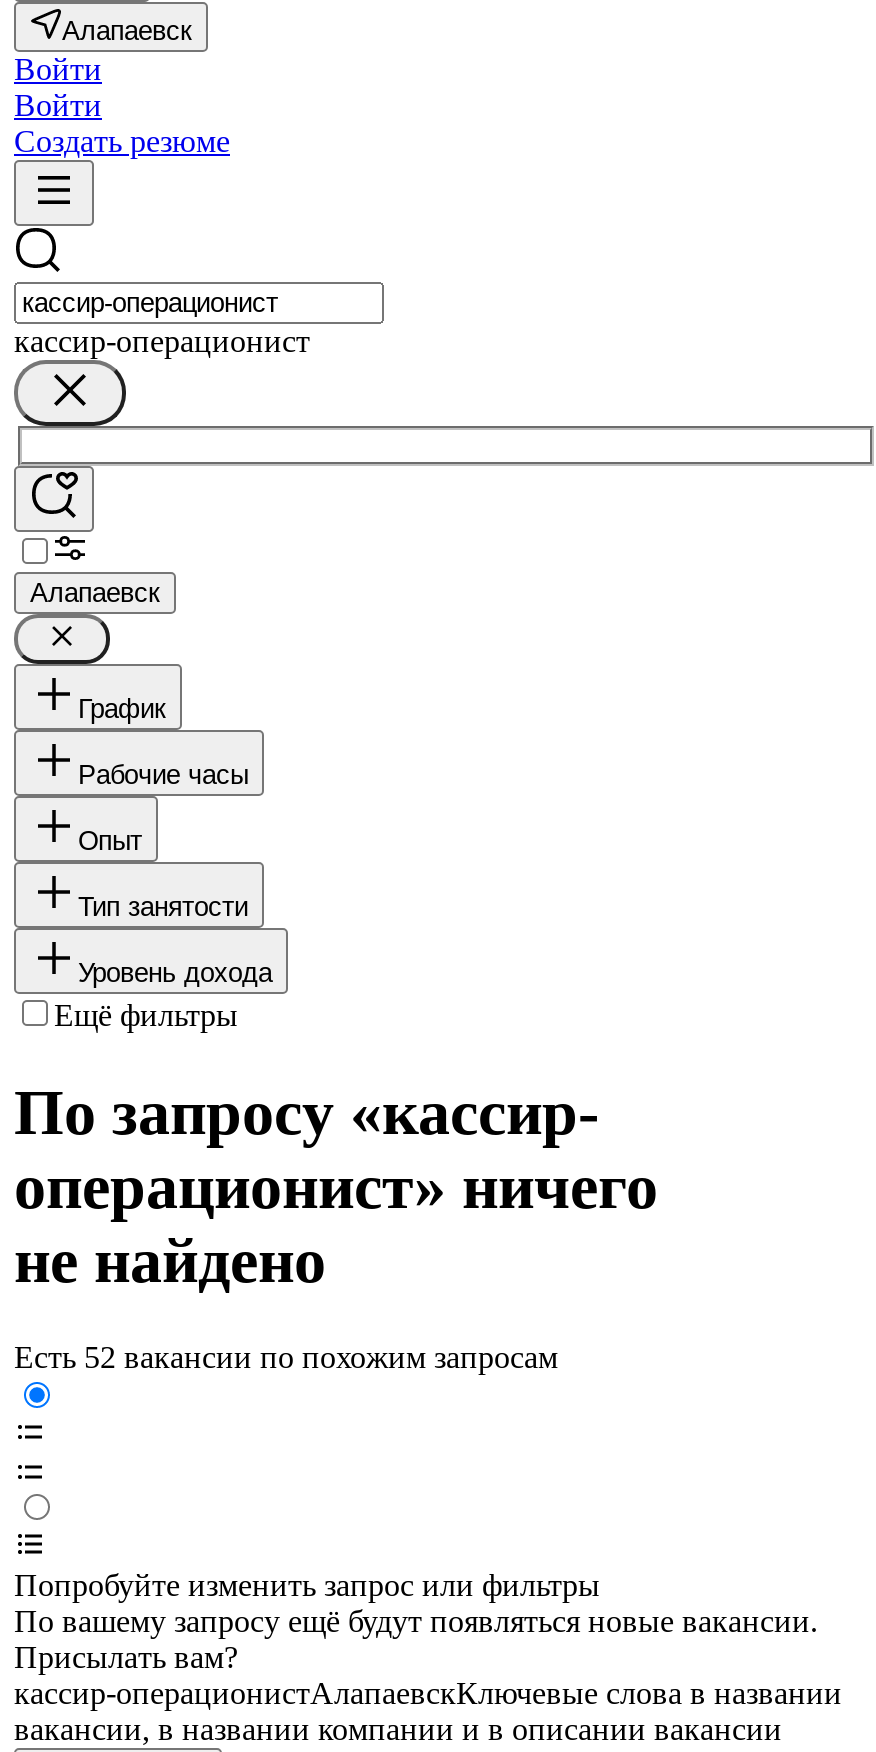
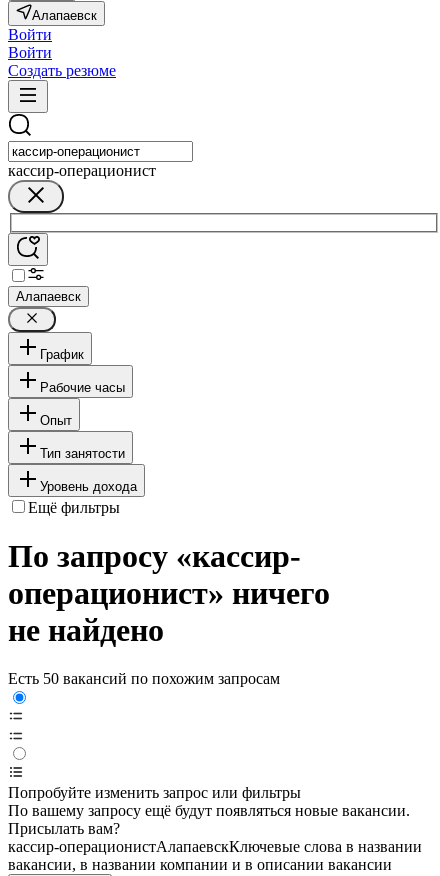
[14,1341,558,1375] Есть 52 вакансии по похожим запросам -> [8,670,280,687] Есть 50 вакансий по похожим запросам

